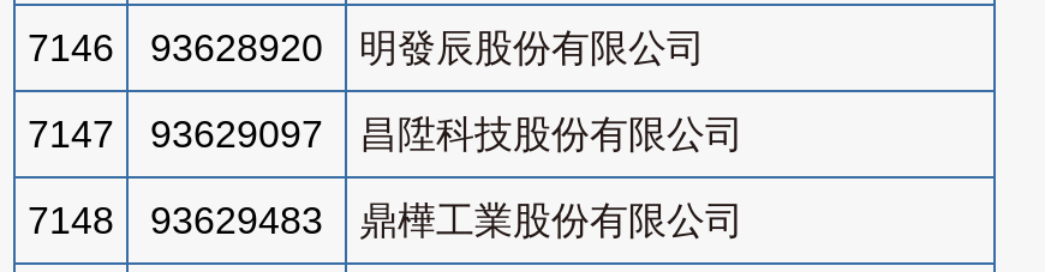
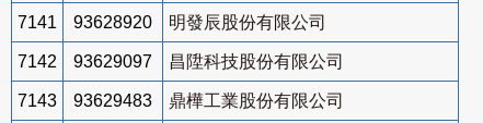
[28,27,705,68] 7146 93628920 明發辰股份有限公司 -> [18,13,326,31] 7141 93628920 明發辰股份有限公司
[28,114,744,154] 7147 93629097 昌陞科技股份有限公司 -> [18,52,344,71] 7142 93629097 昌陞科技股份有限公司
[28,200,744,241] 7148 93629483 鼎樺工業股份有限公司 -> [18,91,344,110] 7143 93629483 鼎樺工業股份有限公司

